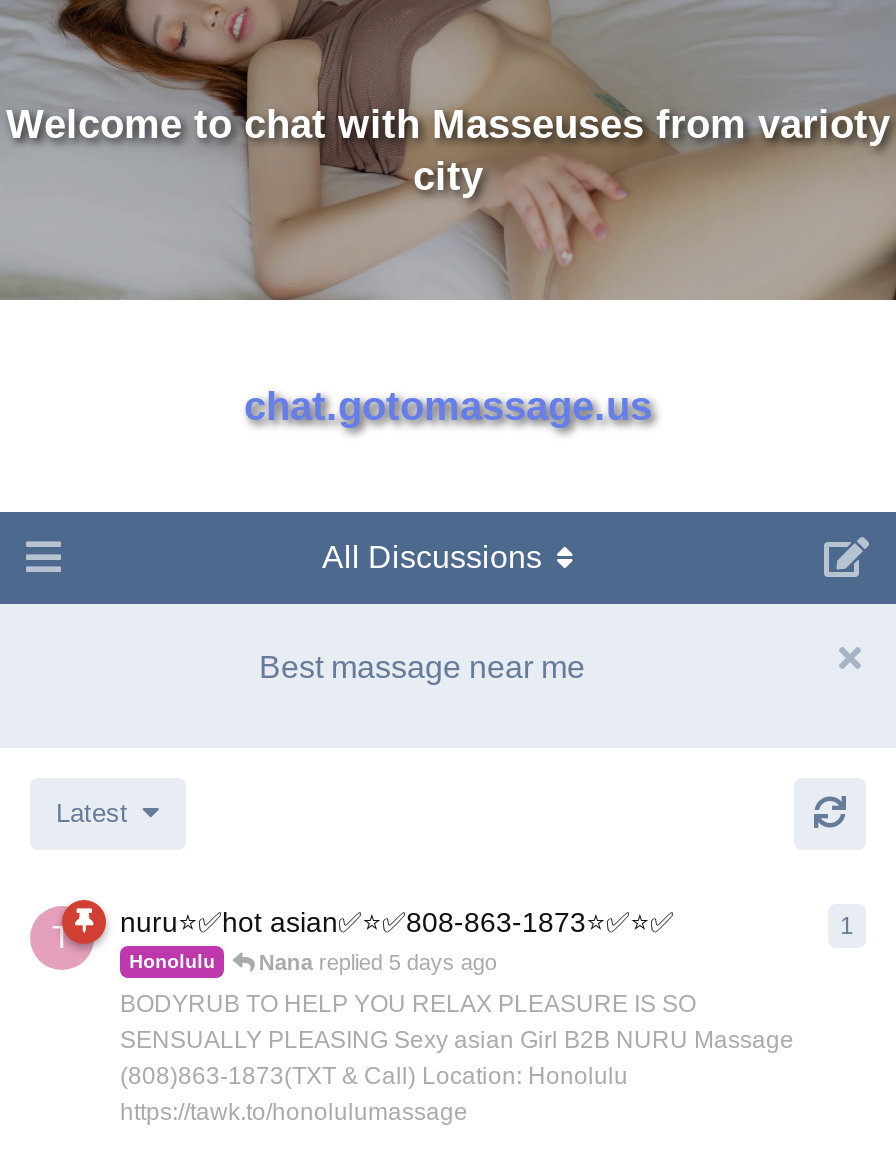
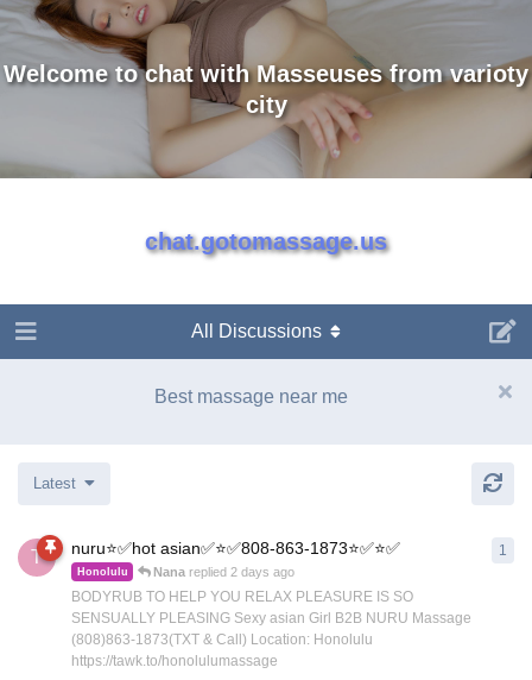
[259,950,497,974] Nana replied 5 days ago -> [154,565,295,579] Nana replied 2 days ago

